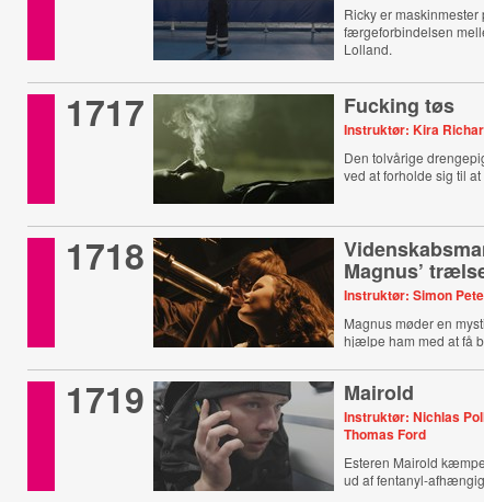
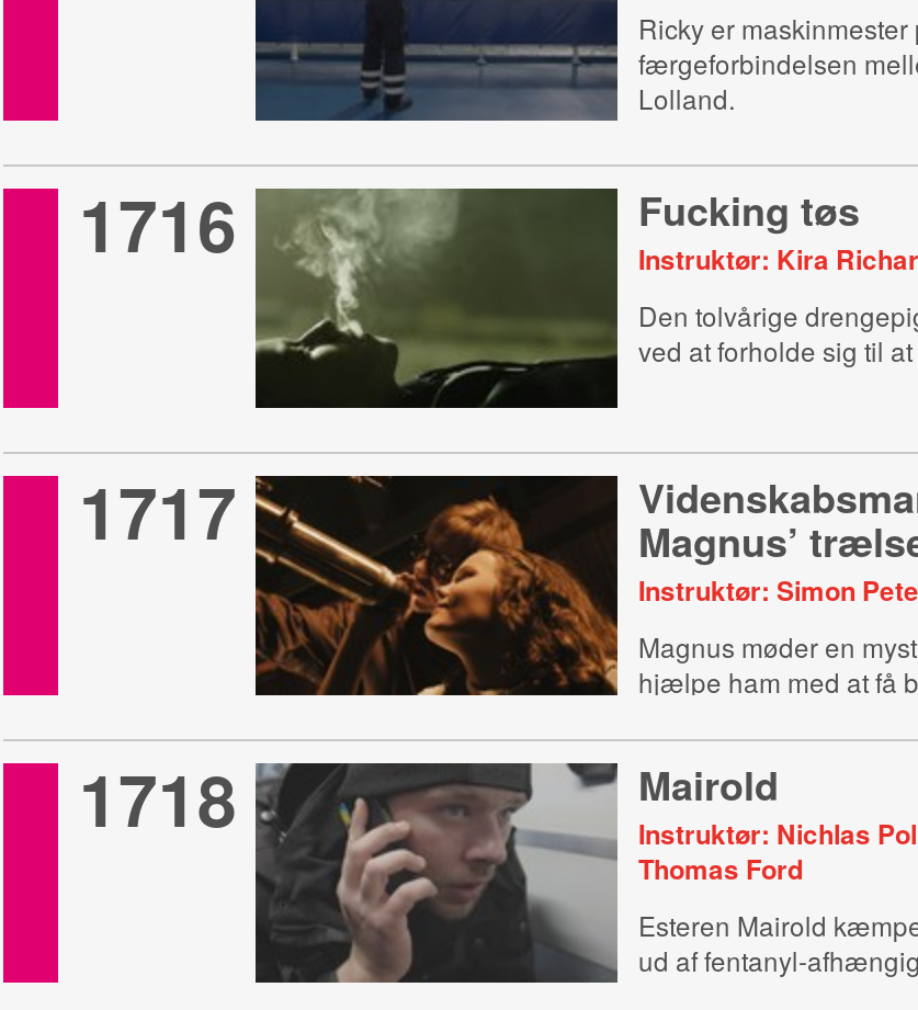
[65,87,144,137] 1717 -> [79,173,237,274] 1716
[65,230,144,281] 1718 -> [79,461,237,561] 1717
[65,374,144,424] 1719 -> [79,748,237,849] 1718

